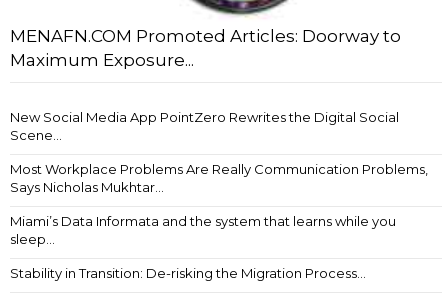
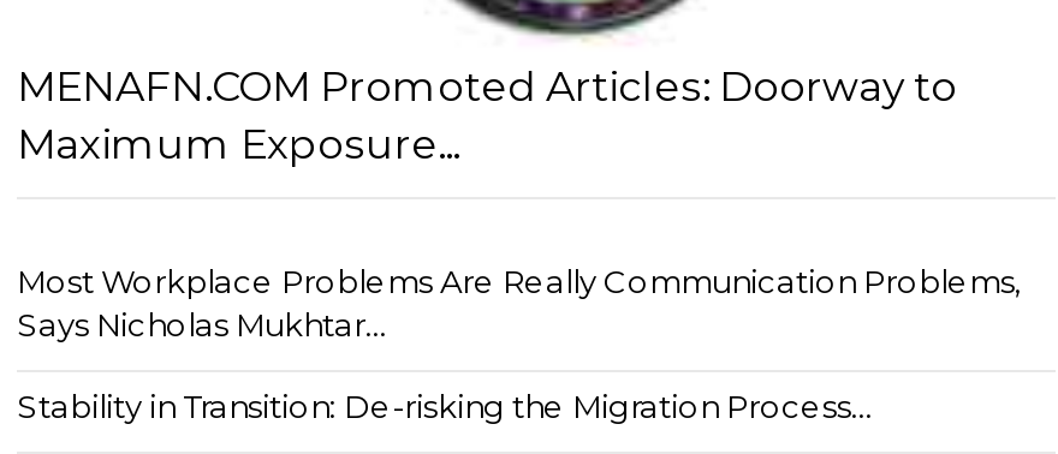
[10,109,399,143] New Social Media App PointZero Rewrites the Digital Social | Scene... -> none
[10,213,396,247] Miami’s Data Informata and the system that learns while you | sleep... -> none

